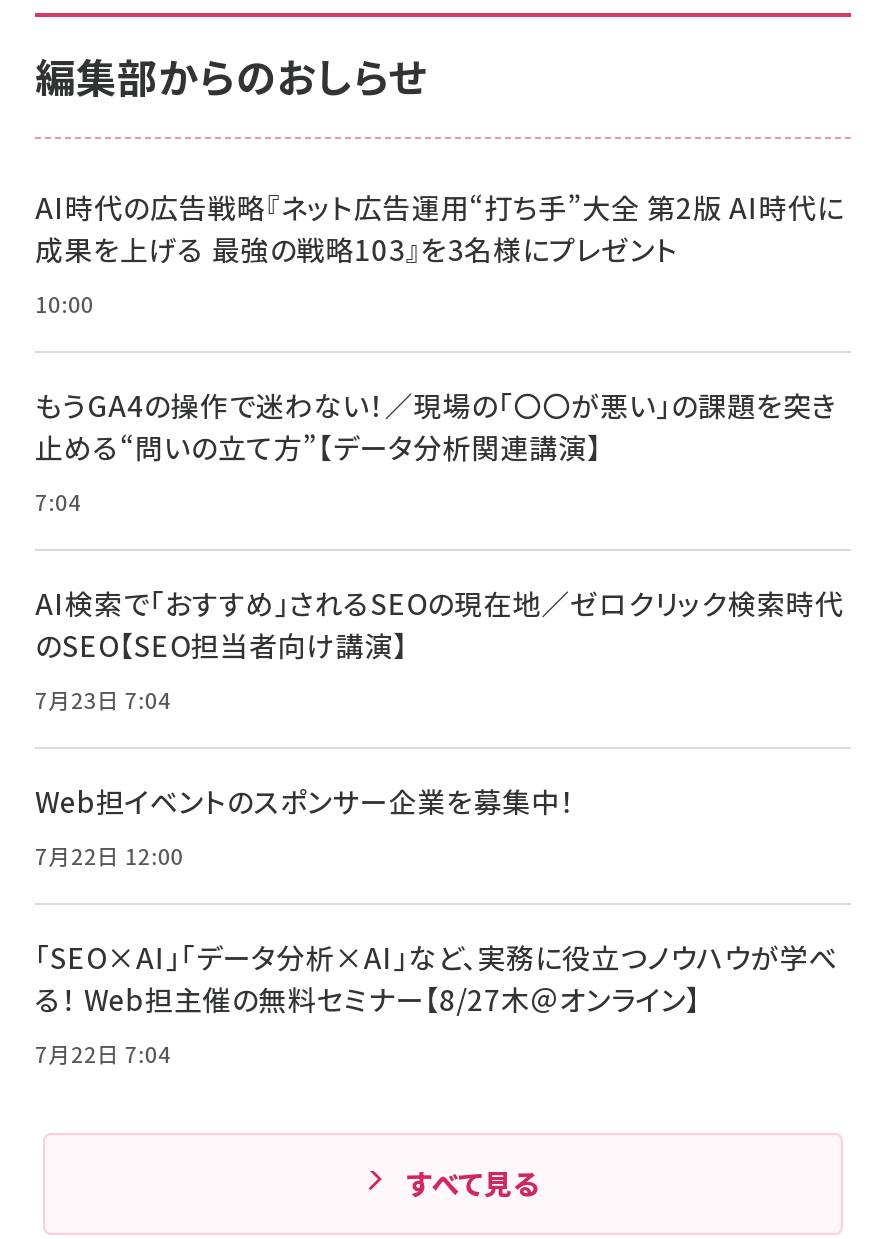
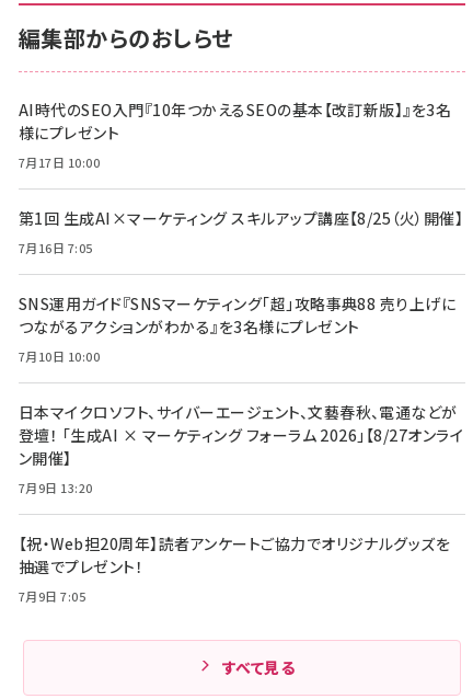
[35,187,844,319] AI時代の広告戦略『ネット広告運用“打ち手”大全 第2版 AI時代に | 成果を上げる 最強の戦略103』を3名様にプレゼント | 10:00 -> [19,99,451,171] AI時代のSEO入門『10年つかえるSEOの基本【改訂新版】』を3名 | 様にプレゼント | 7月17日 10:00
[35,385,837,517] もうGA4の操作で迷わない！／現場の「〇〇が悪い」の課題を突き | 止める“問いの立て方”【データ分析関連講演】 | 7:04 -> [19,207,463,256] 第1回 生成AI×マーケティング スキルアップ講座【8/25（火）開催】 | 7月16日 7:05
[35,583,844,715] AI検索で「おすすめ」されるSEOの現在地／ゼロクリック検索時代 | のSEO【SEO担当者向け講演】 | 7月23日 7:04 -> [19,293,456,365] SNS運用ガイド『SNSマーケティング「超」攻略事典88 売り上げに | つながるアクションがわかる』を3名様にプレゼント | 7月10日 10:00
[35,781,575,871] Web担イベントのスポンサー企業を募集中！ | 7月22日 12:00 -> [19,401,463,496] 日本マイクロソフト、サイバーエージェント、文藝春秋、電通などが | 登壇！ 「生成AI × マーケティング フォーラム 2026」【8/27オンライ | ン開催】 | 7月9日 13:20
[35,937,838,1069] 「SEO×AI」「データ分析×AI」など、実務に役立つノウハウが学べ | る！ Web担主催の無料セミナー【8/27木＠オンライン】 | 7月22日 7:04 -> [19,532,450,605] 【祝・Web担20周年】読者アンケートご協力でオリジナルグッズを | 抽選でプレゼント！ | 7月9日 7:05

